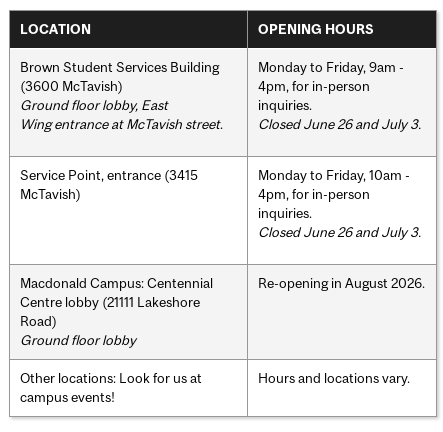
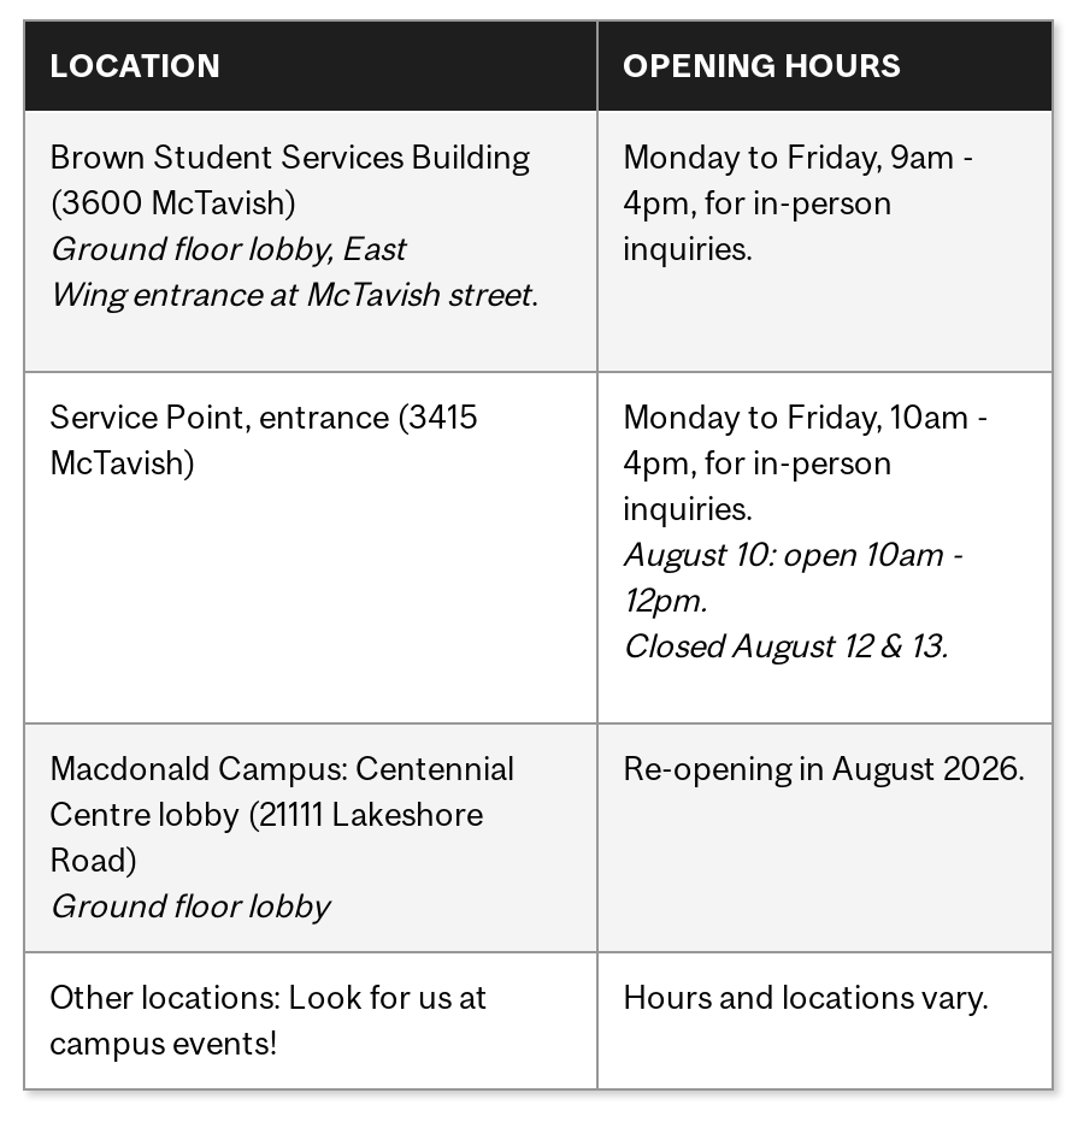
[258,116,421,132] Closed June 26 and July 3. -> none
[258,224,421,240] Closed June 26 and July 3. -> [623,534,962,664] August 10: open 10am - | 12pm. | Closed August 12 & 13.

